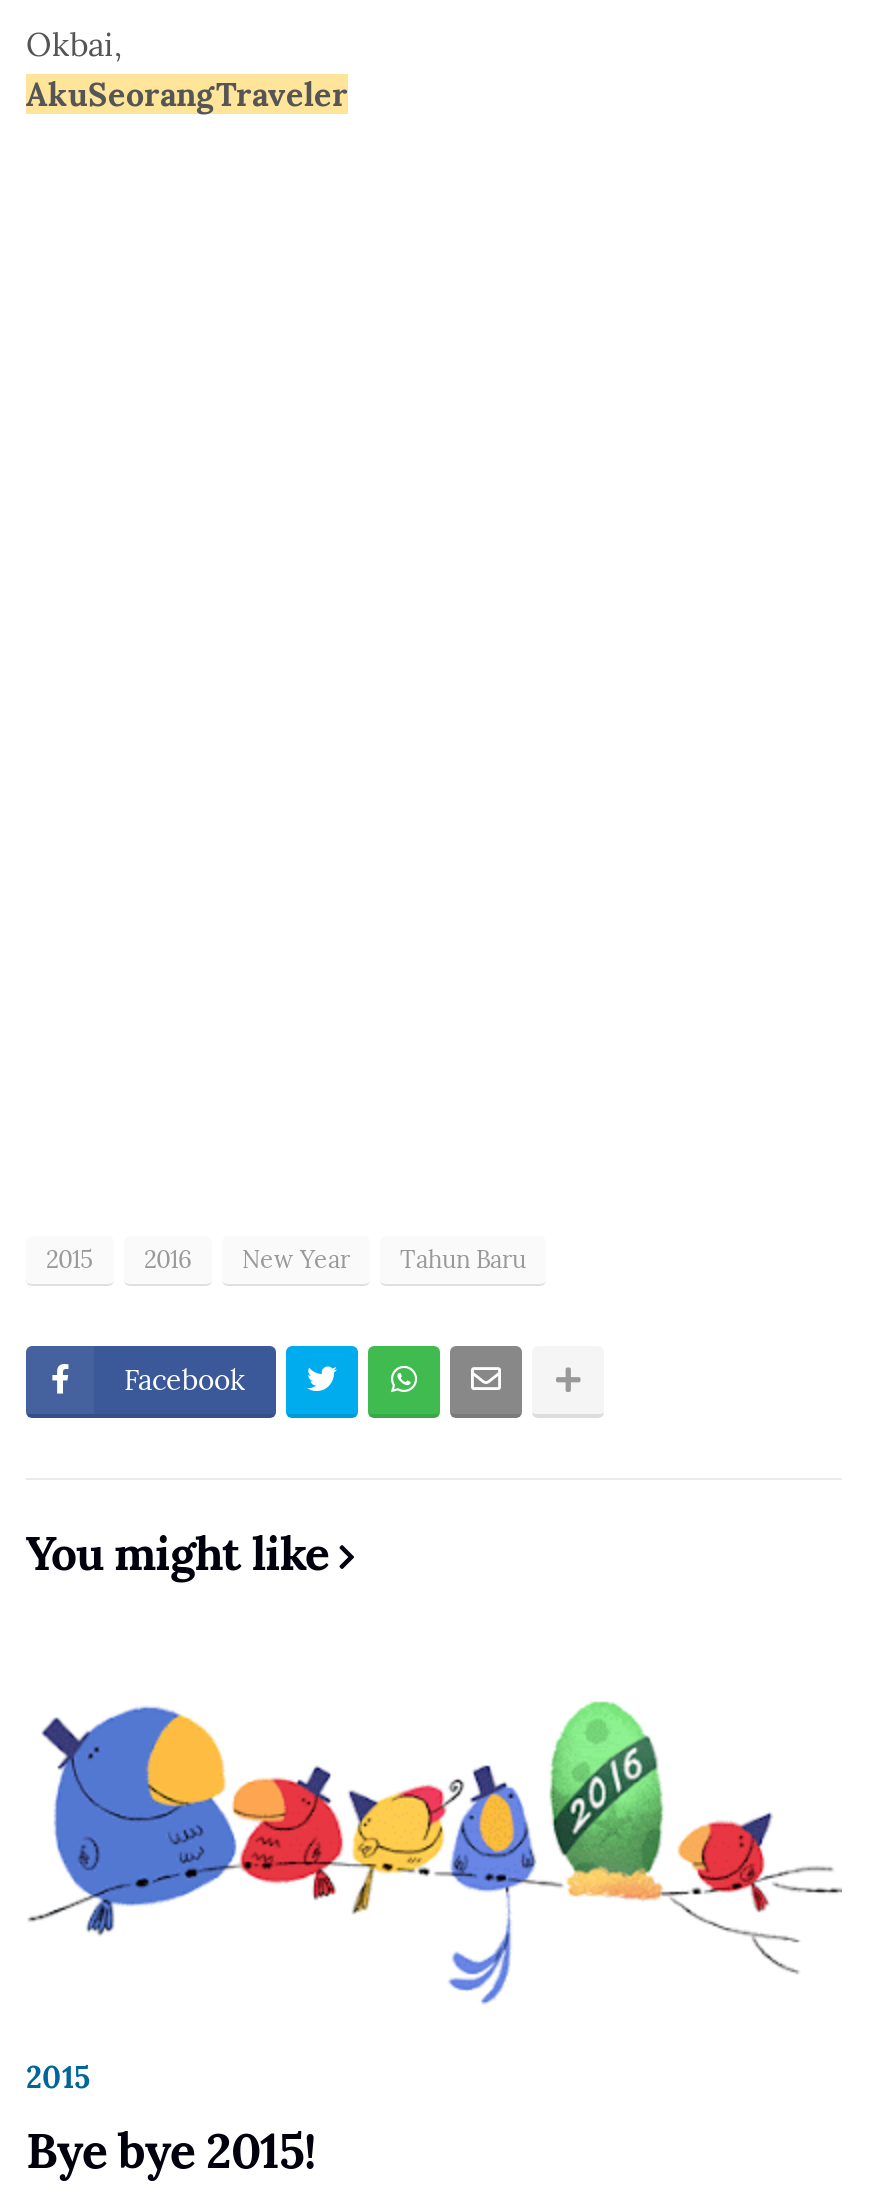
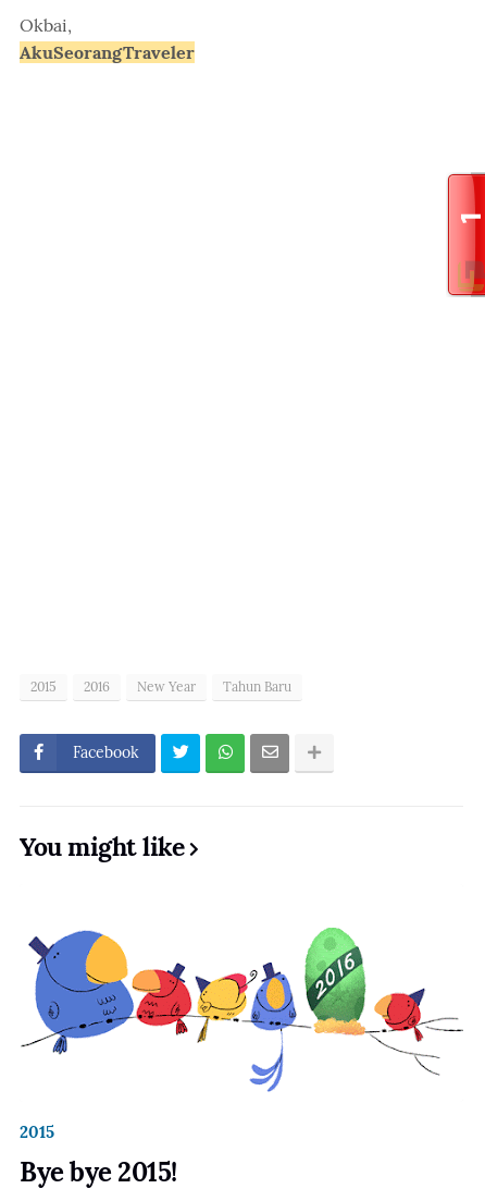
none -> [446,172,482,297] [image]

